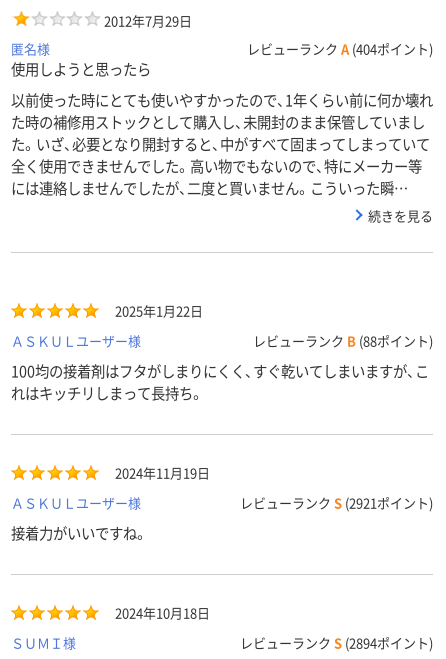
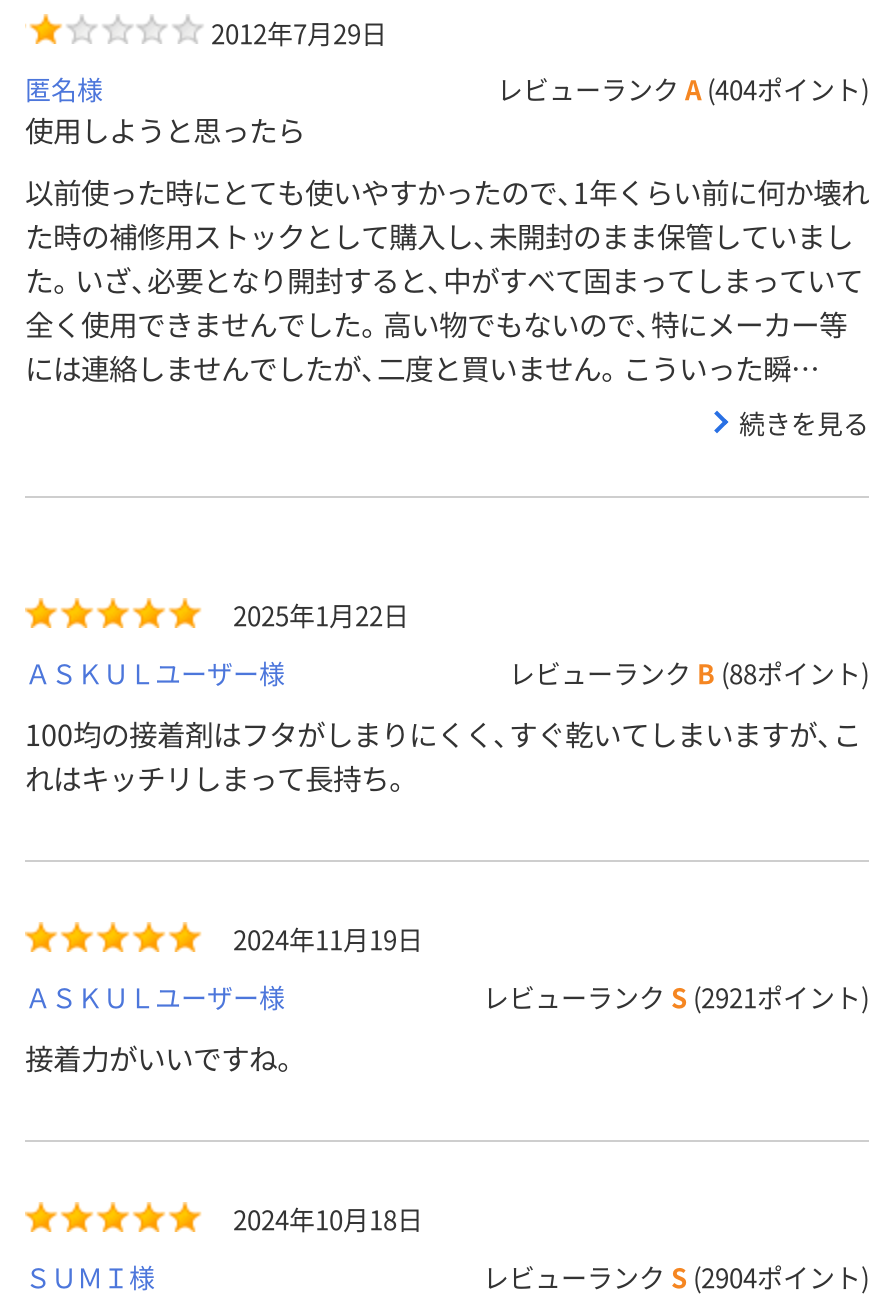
[240,633,433,652] レビューランクS (2894ポイント) -> [483,1257,869,1295] レビューランクS (2904ポイント)

